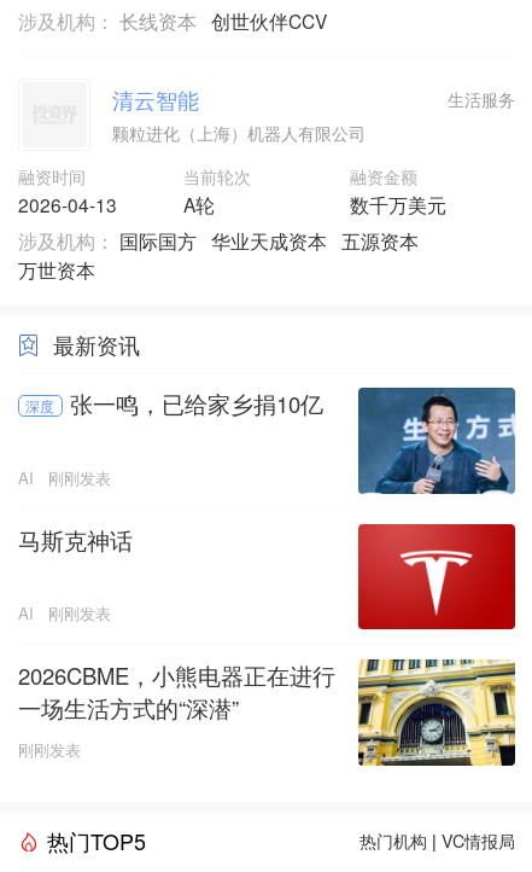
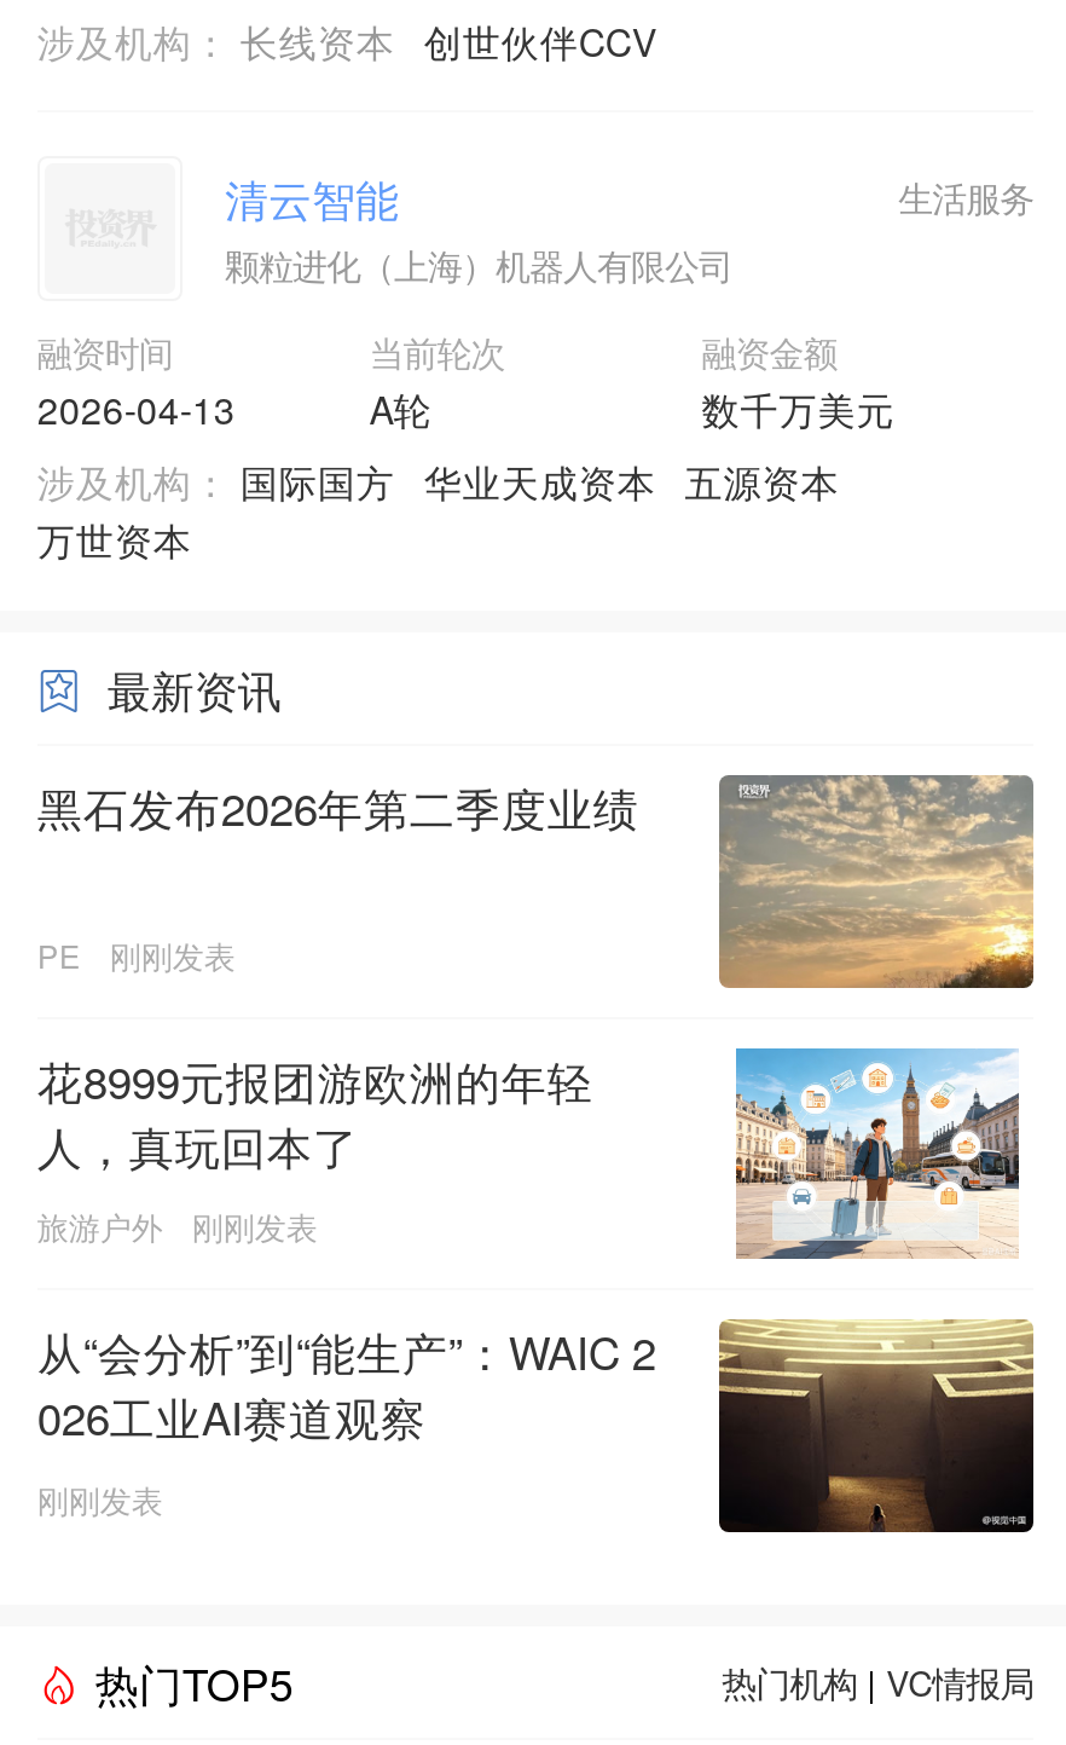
[26,386,516,495] [image] | 深度 | 张一鸣，已给家乡捐10亿 -> [37,773,1036,990] [image] | 黑石发布2026年第二季度业绩
[18,466,34,489] AI -> [37,932,81,978] PE
[18,524,133,625] 马斯克神话 | AI -> [37,1048,593,1250] 花8999元报团游欧洲的年轻 | 人，真玩回本了 | 旅游户外
[357,523,516,630] [image] -> [719,1046,1033,1261] [image]
[18,658,516,767] [image] | 2026CBME，小熊电器正在进行 | 一场生活方式的“深潜” -> [37,1319,1036,1535] [image] | 从“会分析”到“能生产”：WAIC 2 | 026工业AI赛道观察

